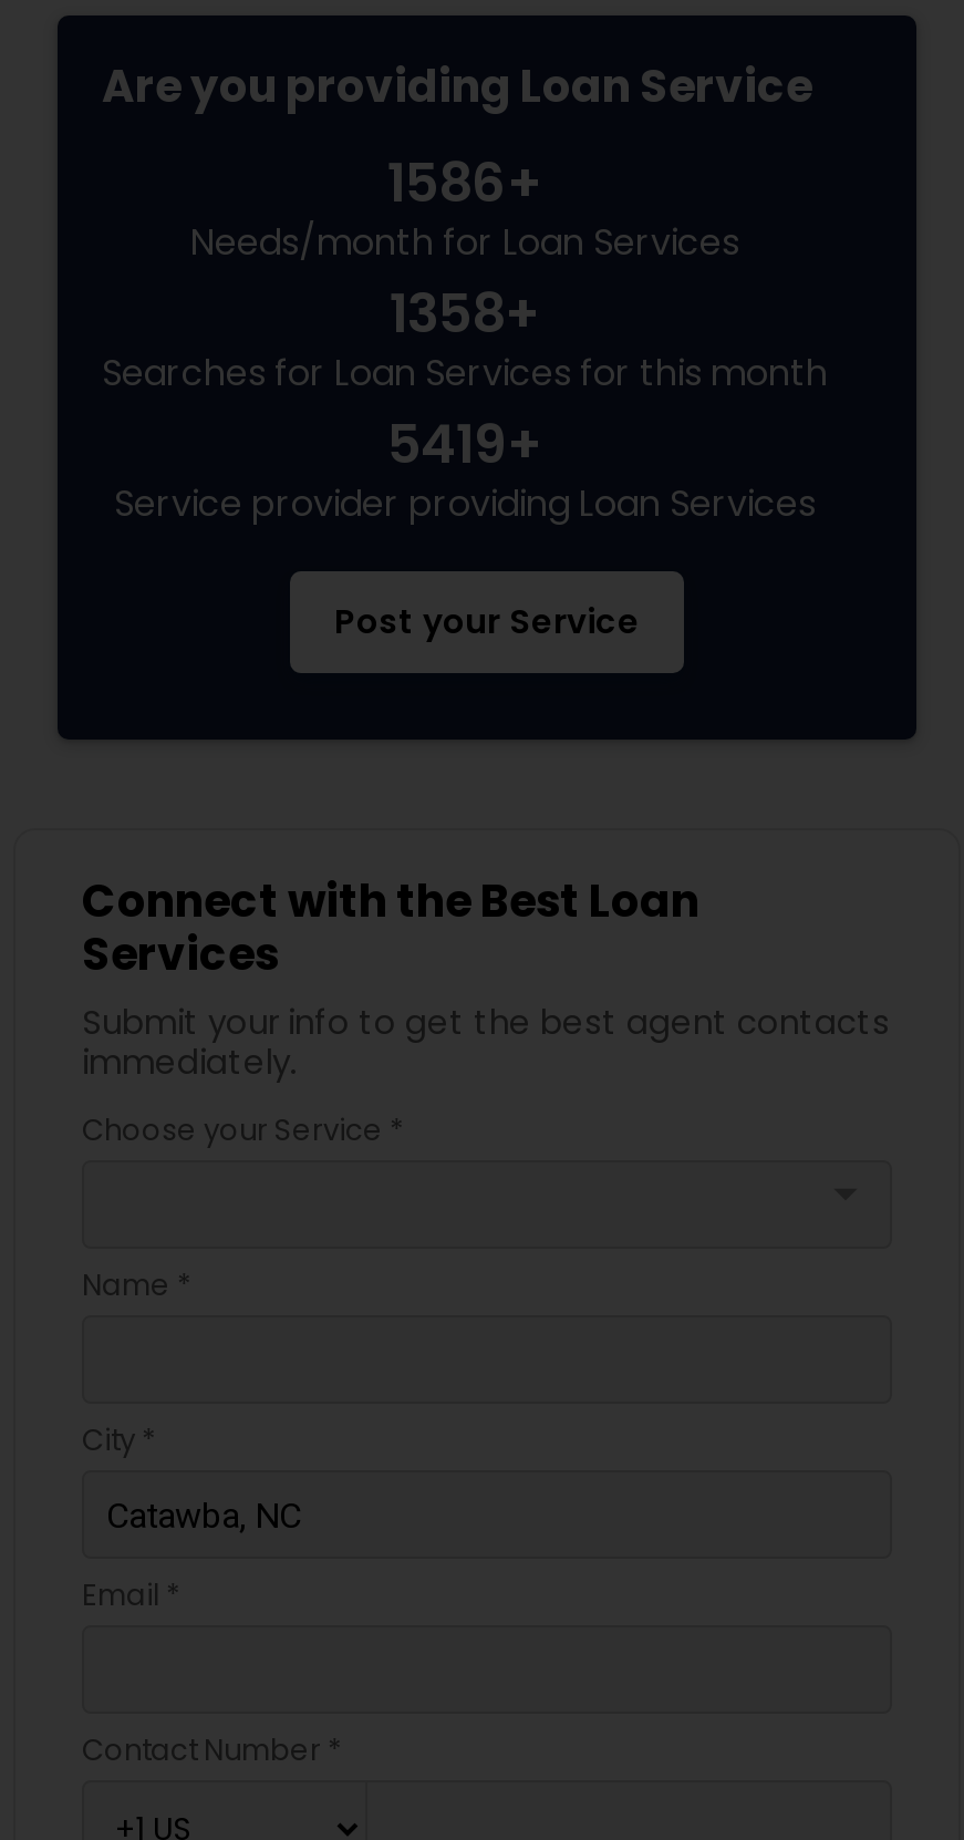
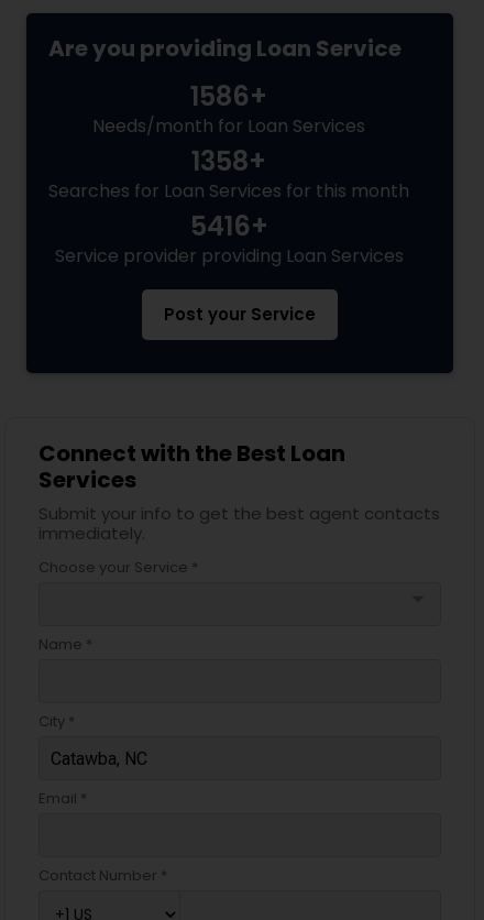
[387,407,542,480] 5419+ -> [190,208,268,244] 5416+

